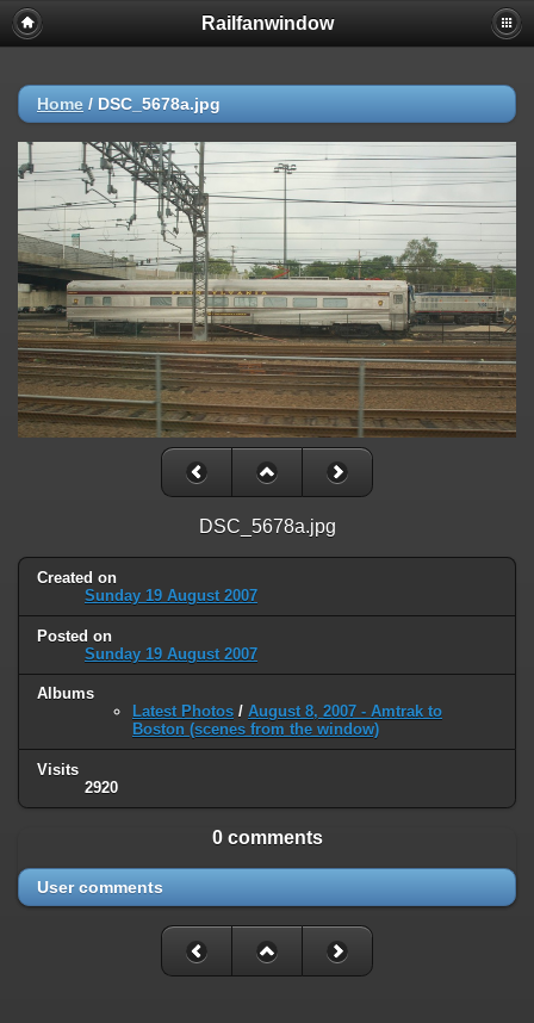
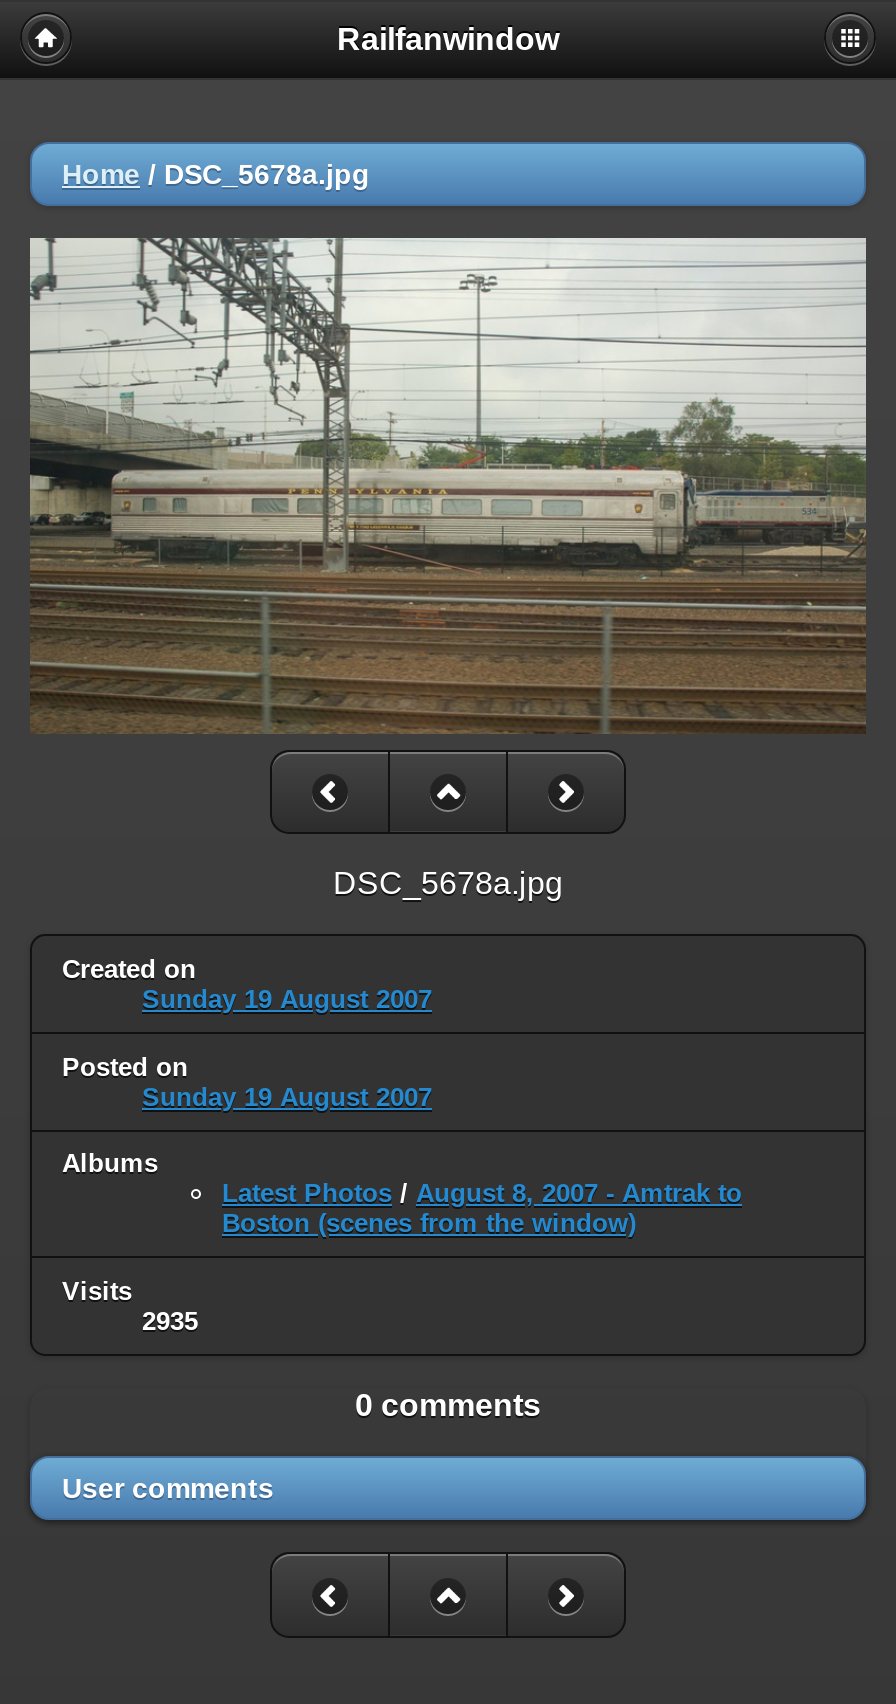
[85,779,118,797] 2920 -> [142,1307,198,1337] 2935

